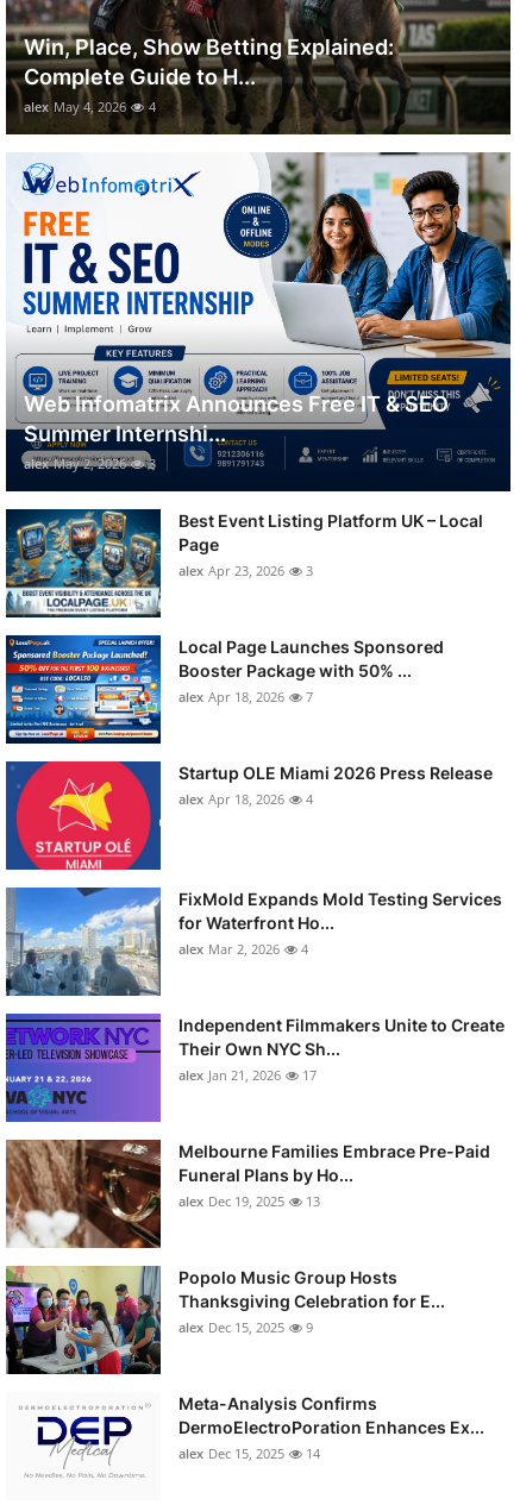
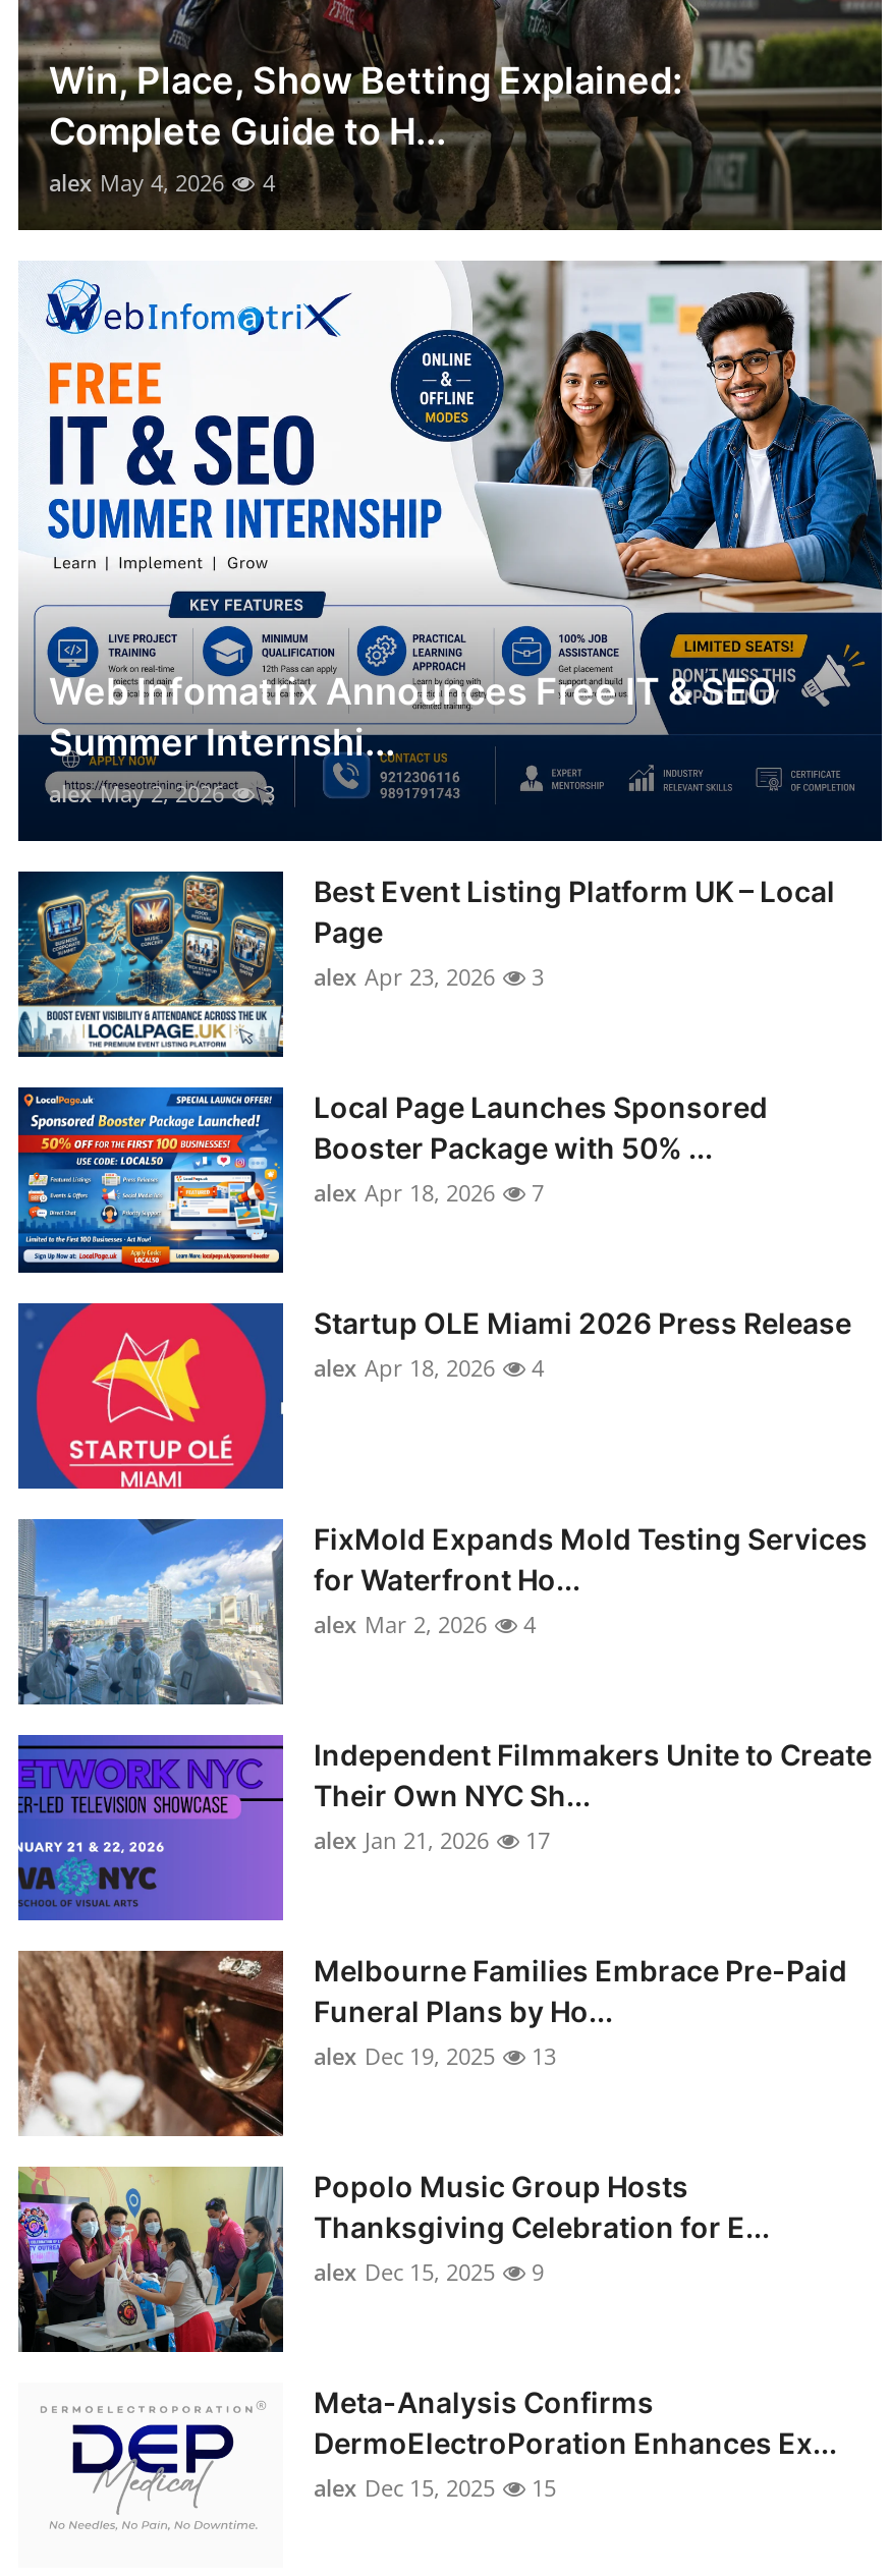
[178,1444,320,1462] alex Dec 15, 2025 14 -> [314,2472,556,2503] alex Dec 15, 2025 15

